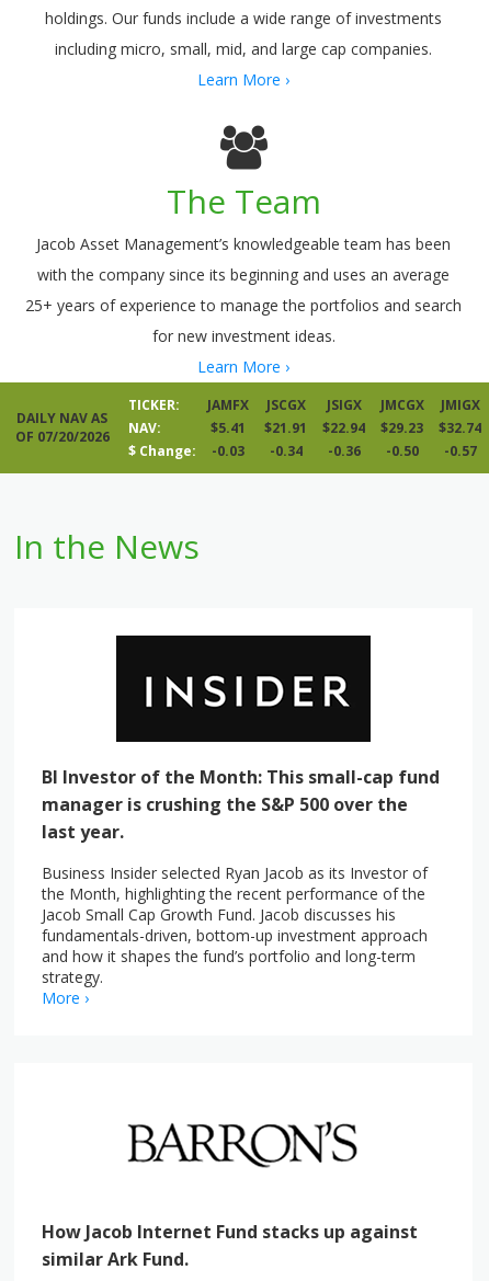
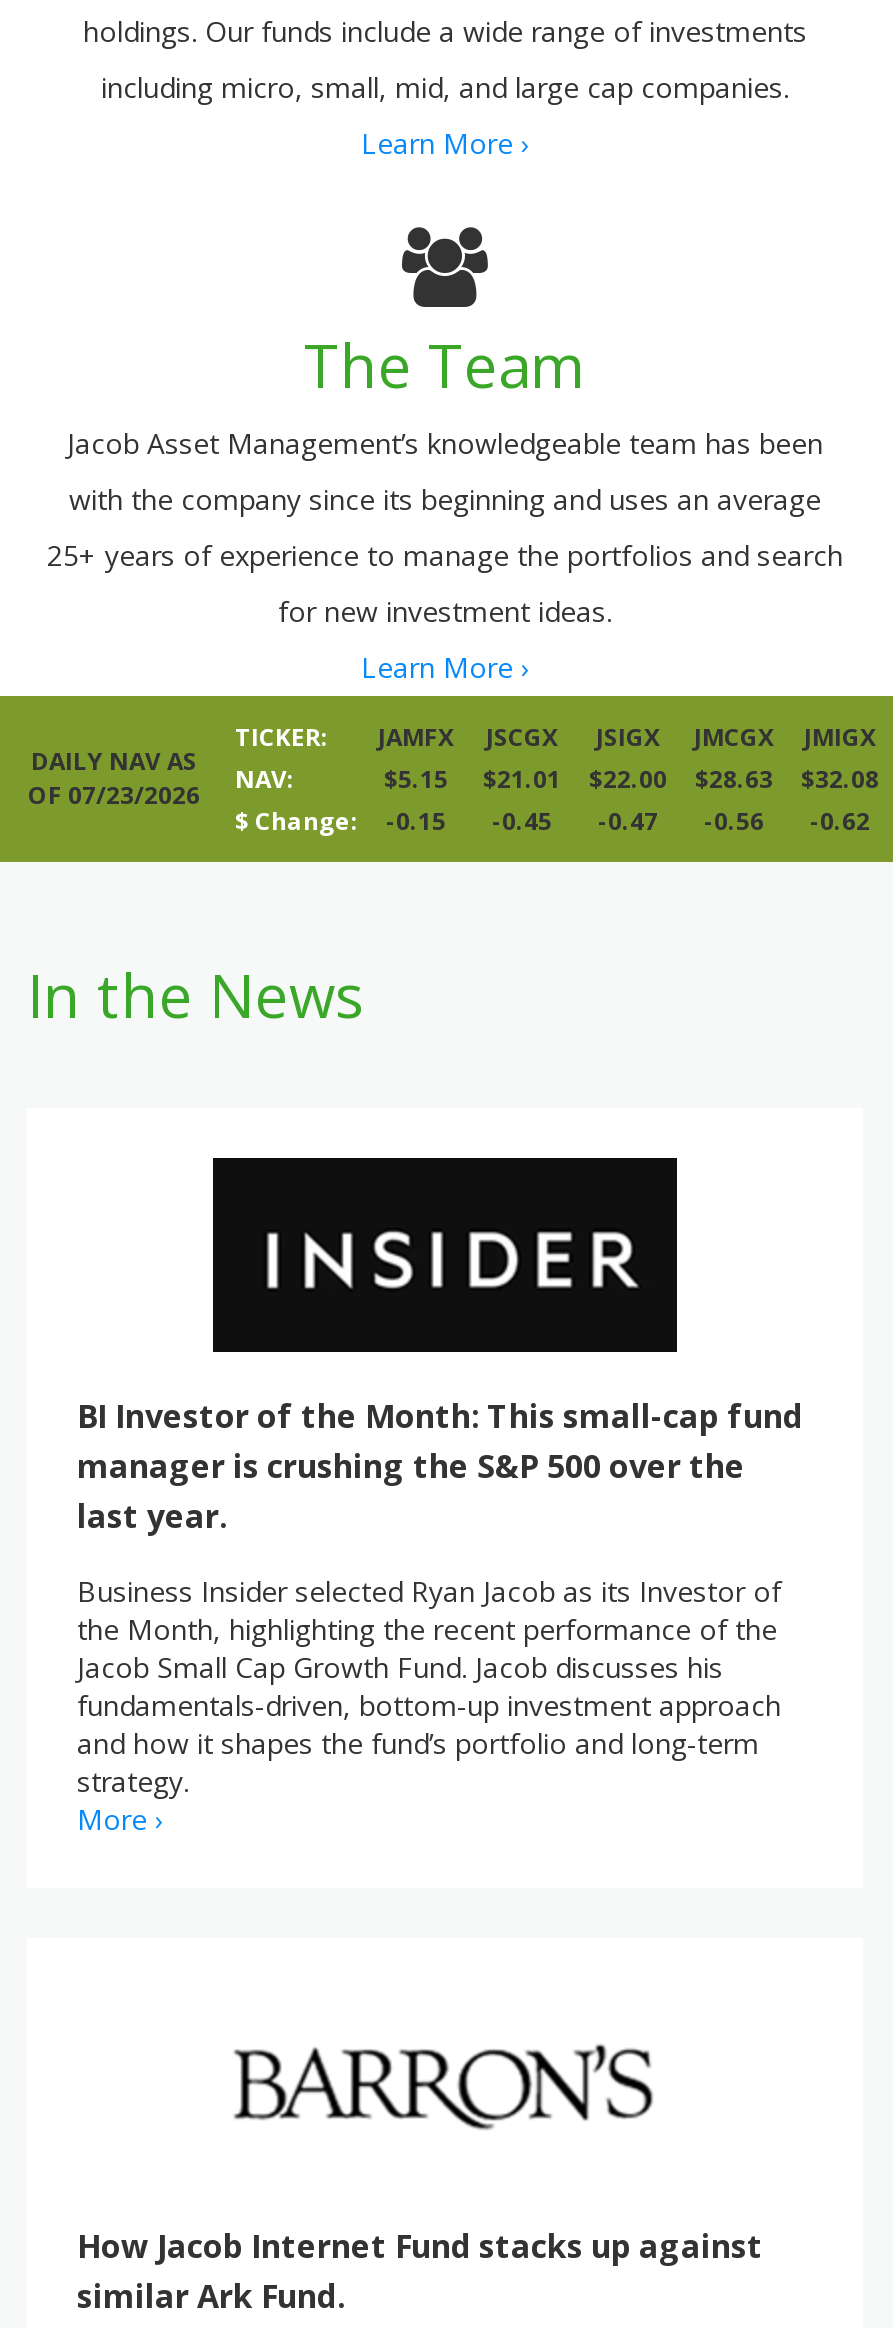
[15,419,161,446] OF 07/20/2026 NAV: -> [28,762,295,812] OF 07/23/2026 NAV:
[210,419,245,437] $5.41 -> [384,762,448,796] $5.15
[264,419,307,437] $21.91 -> [483,762,561,796] $21.01
[322,419,365,437] $22.94 -> [589,762,667,796] $22.00
[380,419,423,437] $29.23 -> [695,762,773,796] $28.63
[439,419,481,437] $32.74 -> [801,762,879,796] $32.08
[211,442,244,460] -0.03 -> [386,804,446,838] -0.15
[269,442,302,460] -0.34 -> [492,804,552,838] -0.45
[327,442,360,460] -0.36 -> [598,804,658,838] -0.47
[385,442,418,460] -0.50 -> [704,804,764,838] -0.56
[443,442,476,460] -0.57 -> [810,804,870,838] -0.62

